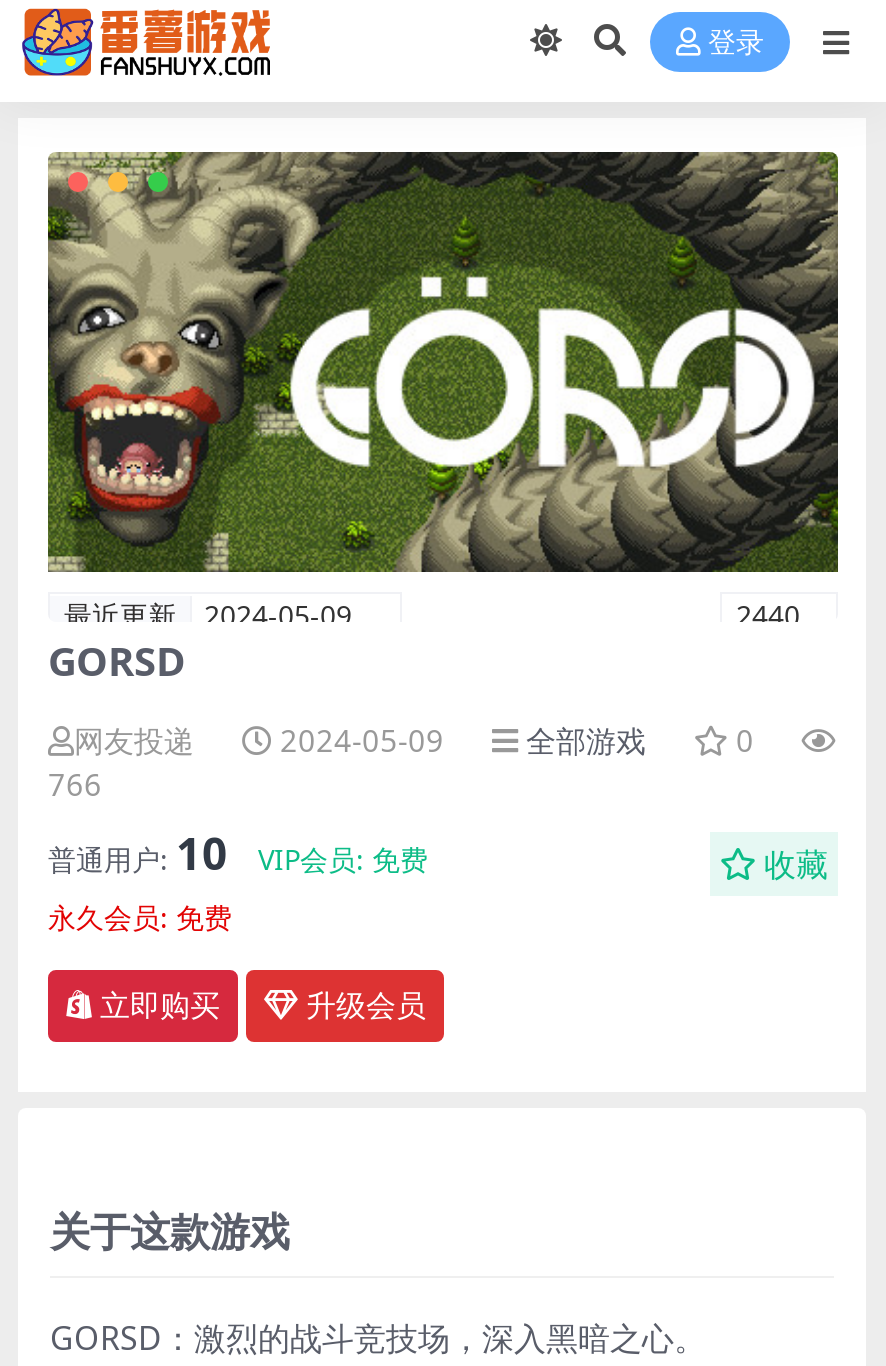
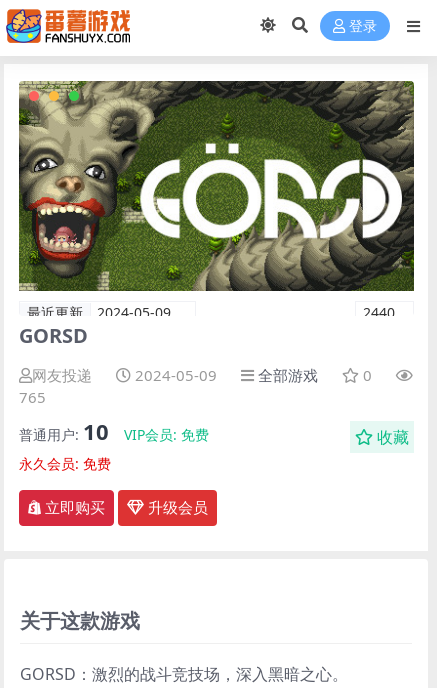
[48,763,102,803] 766 -> [19,387,46,407] 765

